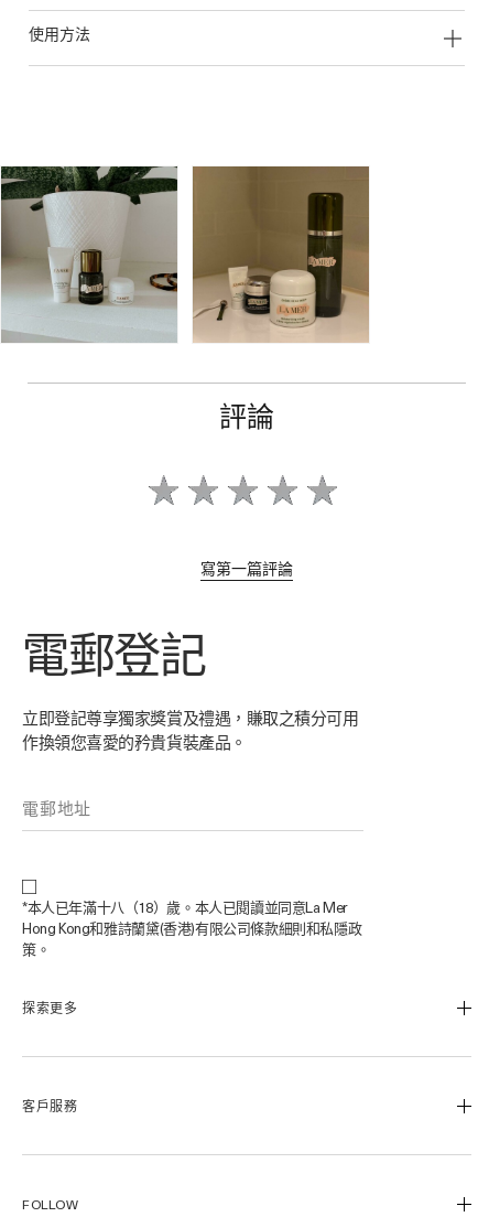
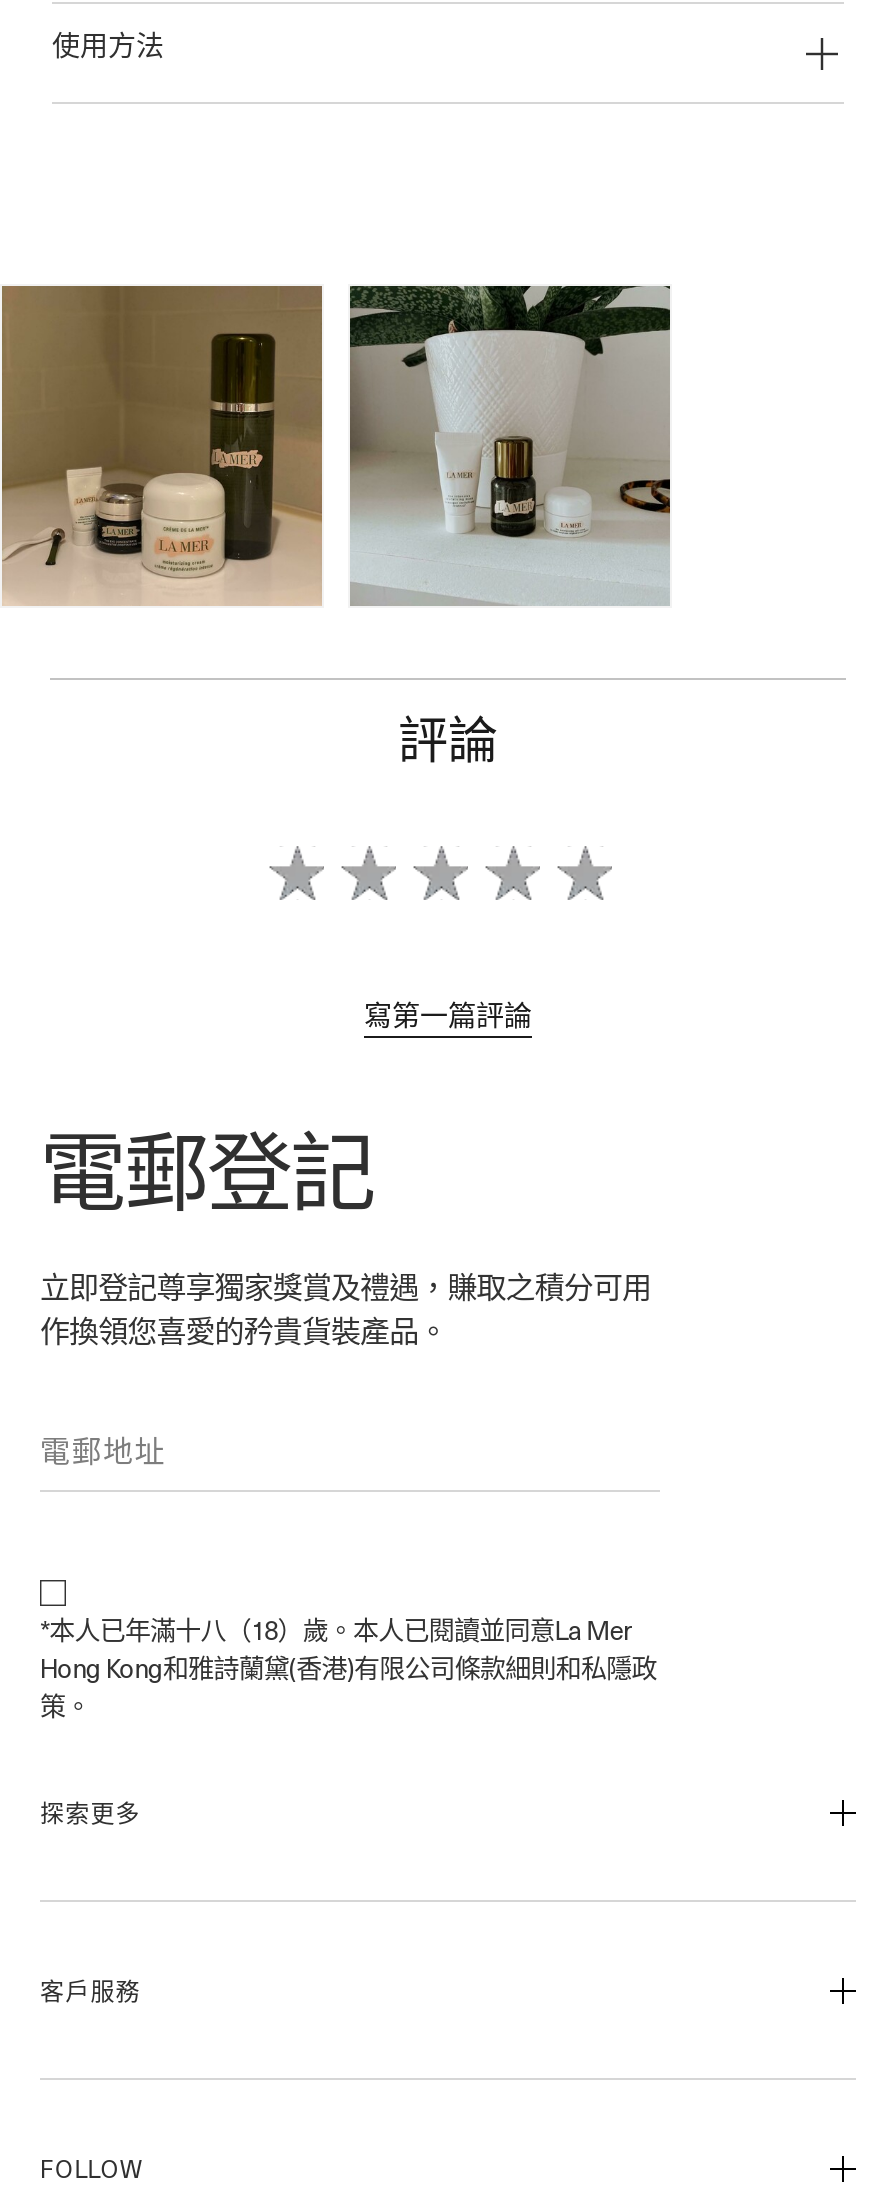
[3,165,178,343] [image] -> [6,284,324,606] [image]
[192,165,370,343] [image] -> [348,284,672,606] [image]

